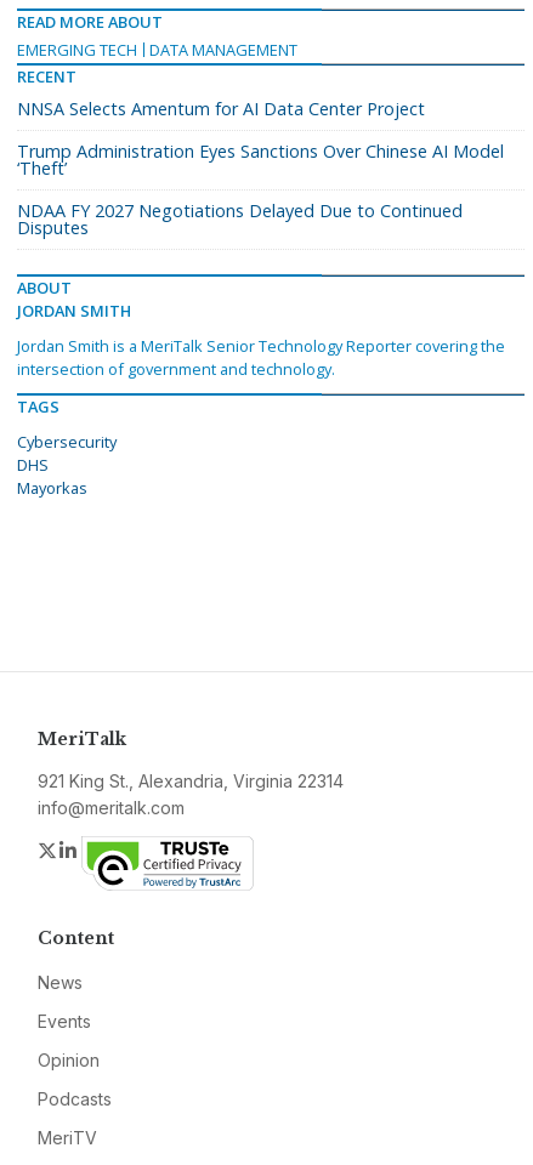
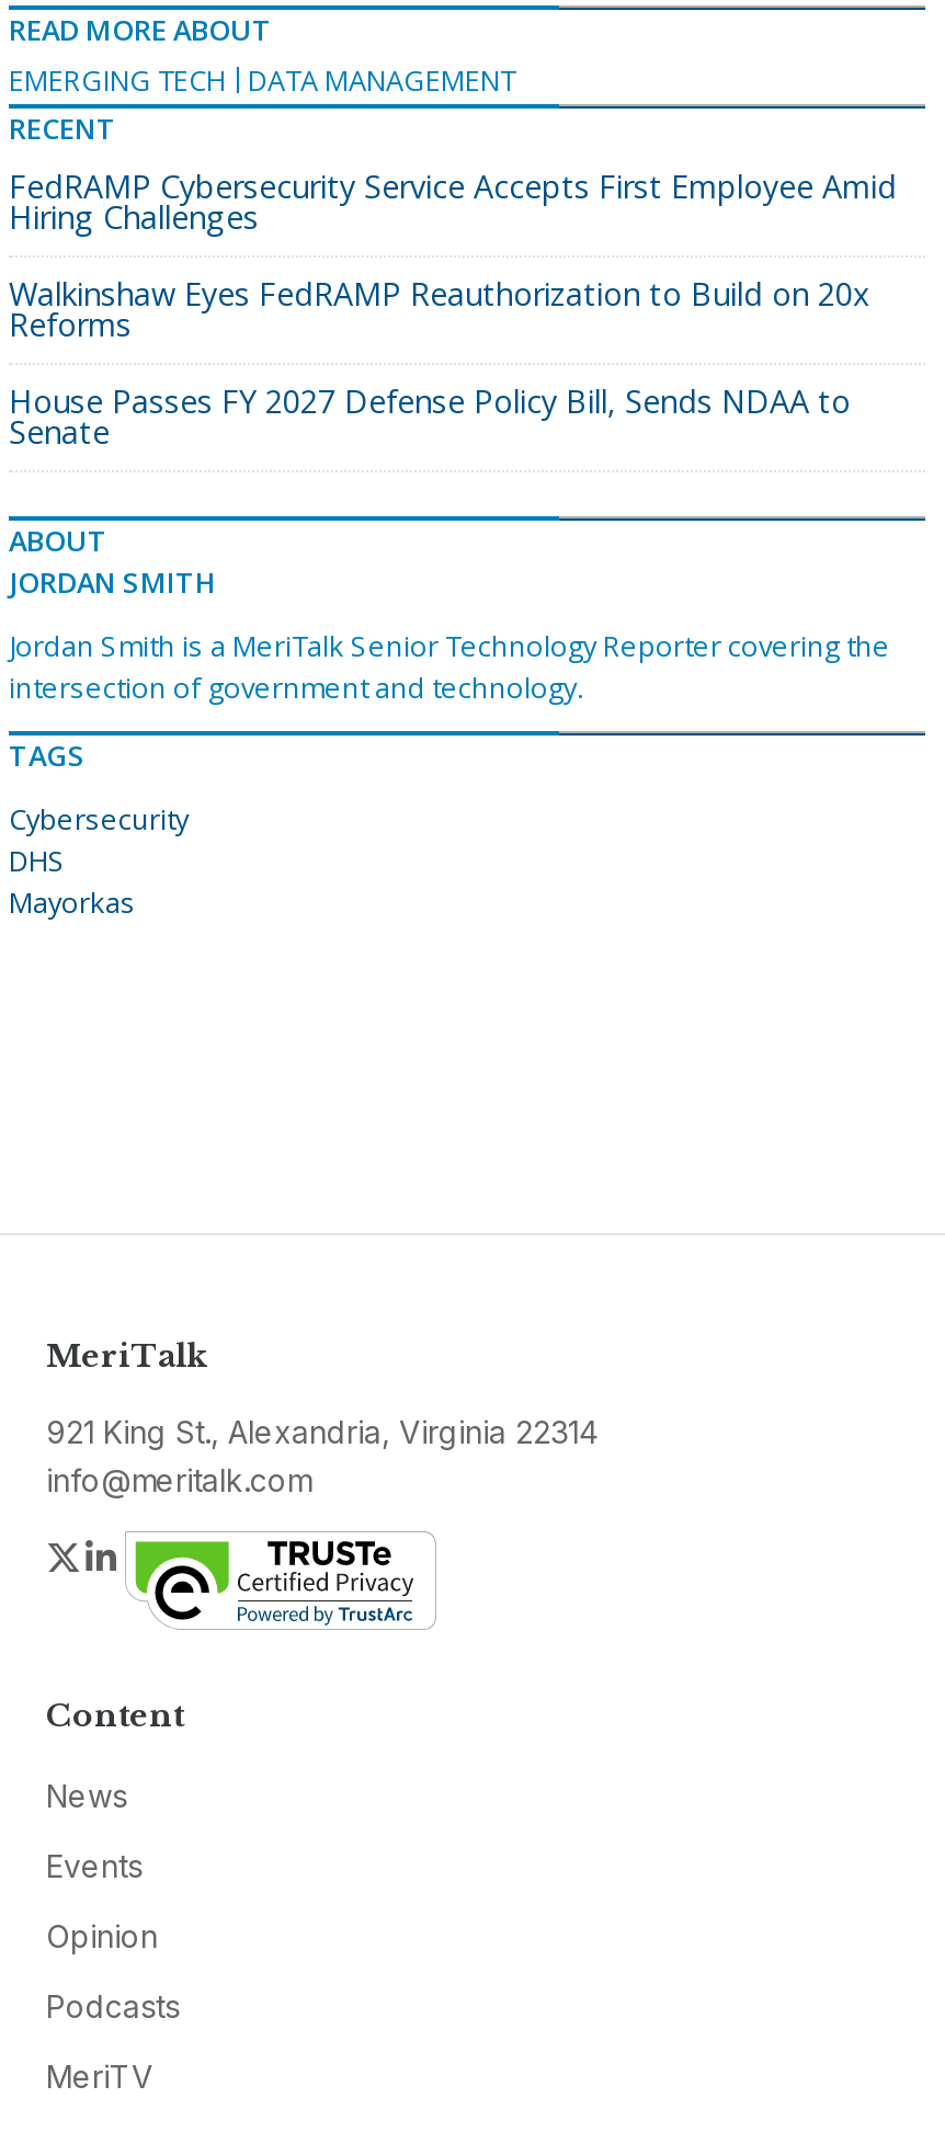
[17,97,425,120] NNSA Selects Amentum for AI Data Center Project -> [9,166,897,238] FedRAMP Cybersecurity Service Accepts First Employee Amid | Hiring Challenges
[17,140,504,180] Trump Administration Eyes Sanctions Over Chinese AI Model | ‘Theft’ -> [9,273,870,346] Walkinshaw Eyes FedRAMP Reauthorization to Build on 20x | Reforms
[17,199,463,239] NDAA FY 2027 Negotiations Delayed Due to Continued | Disputes -> [9,381,851,453] House Passes FY 2027 Defense Policy Bill, Sends NDAA to | Senate

